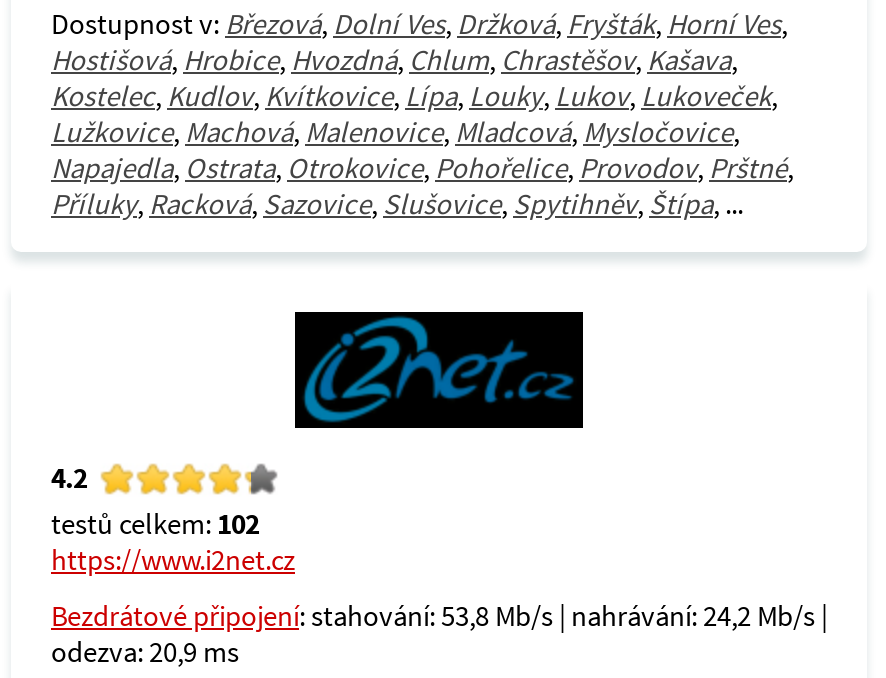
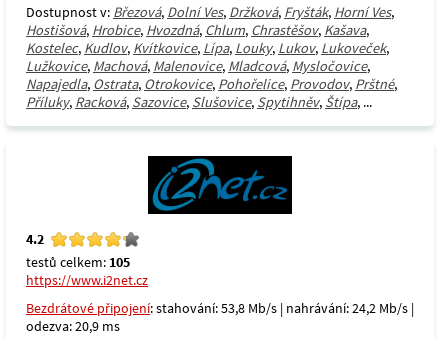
[51,506,259,542] testů celkem: 102 -> [26,253,130,271] testů celkem: 105

